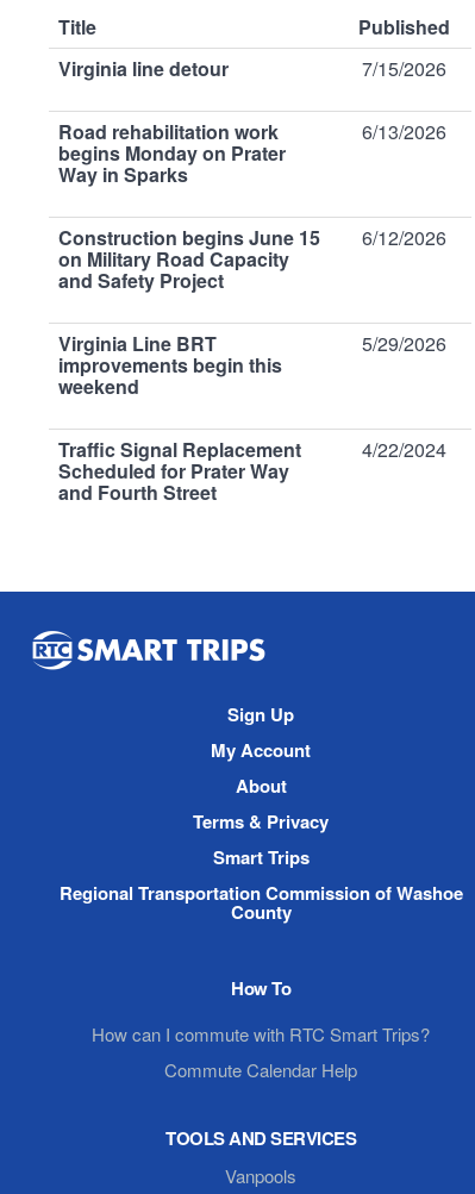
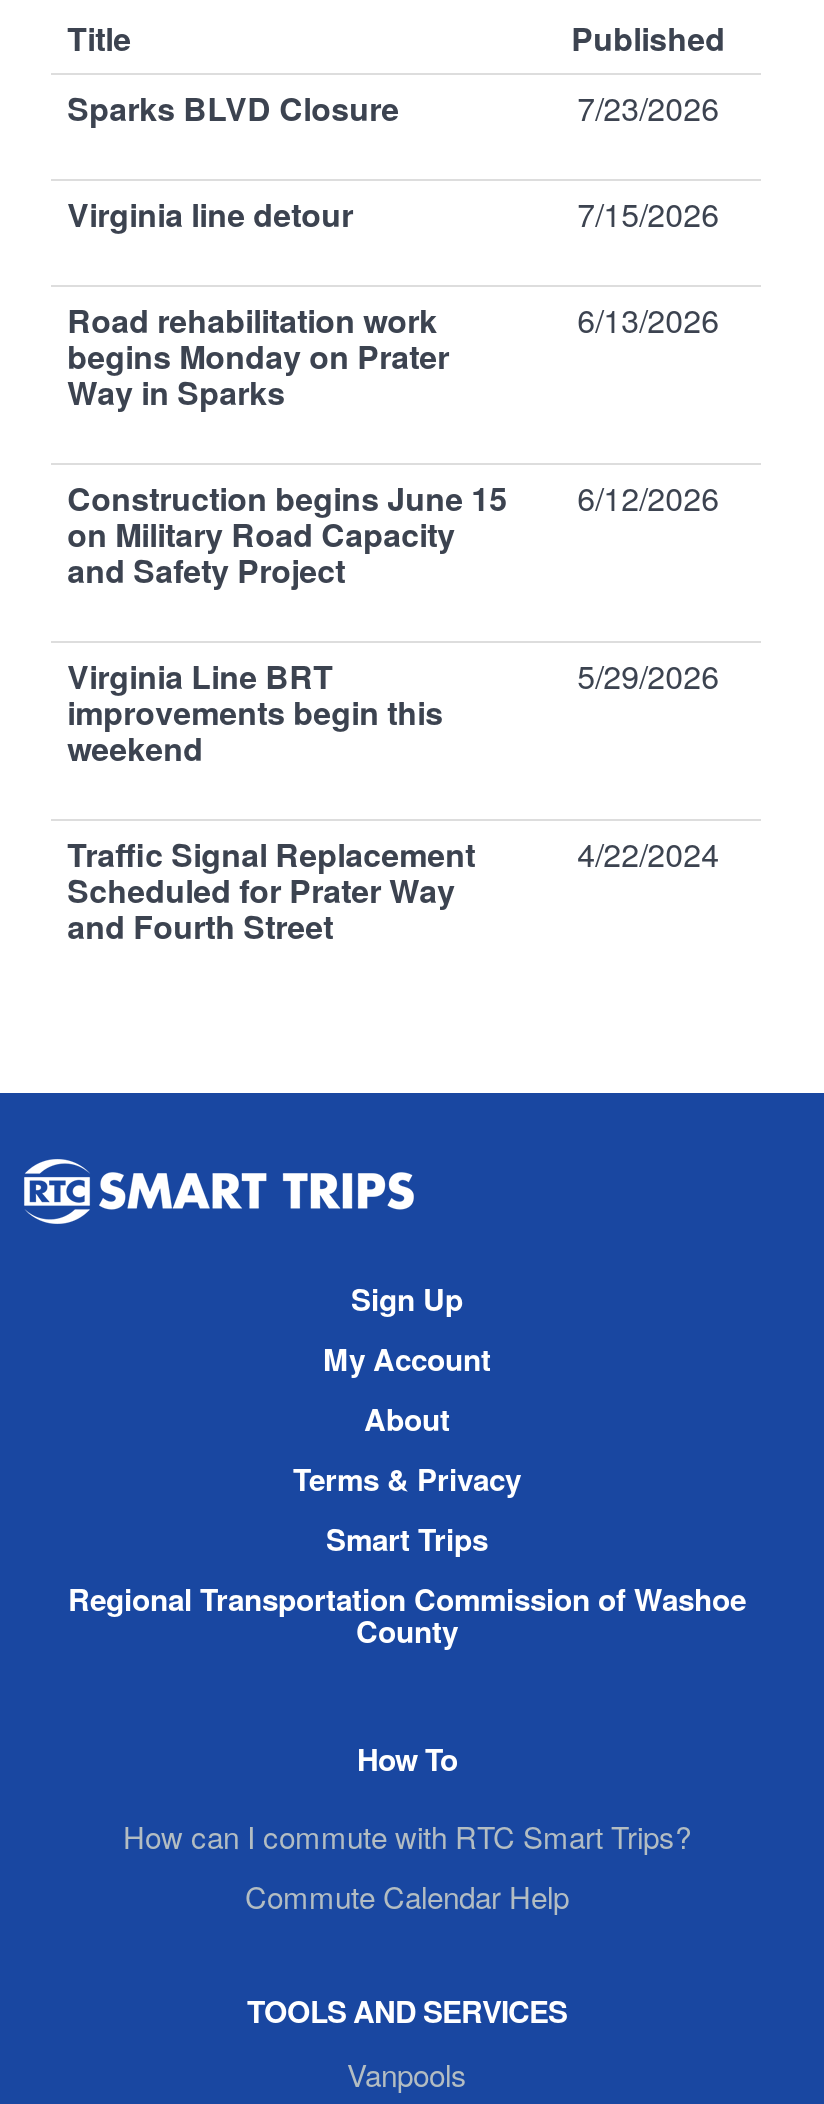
none -> [67,85,719,131] Sparks BLVD Closure | 7/23/2026

